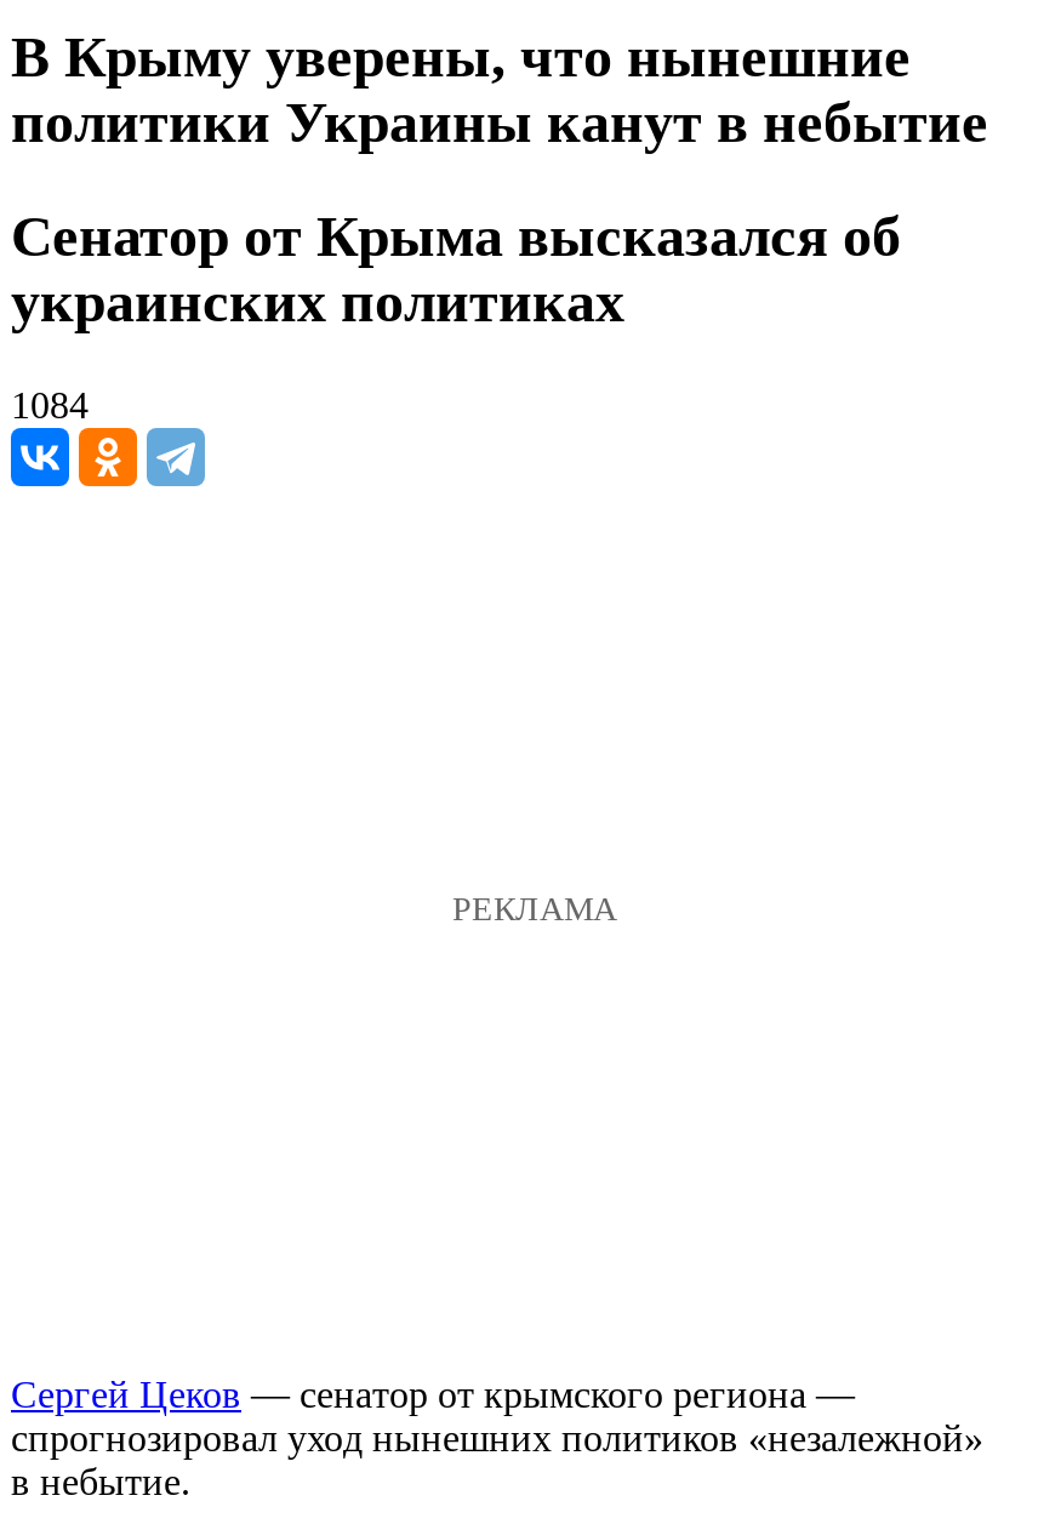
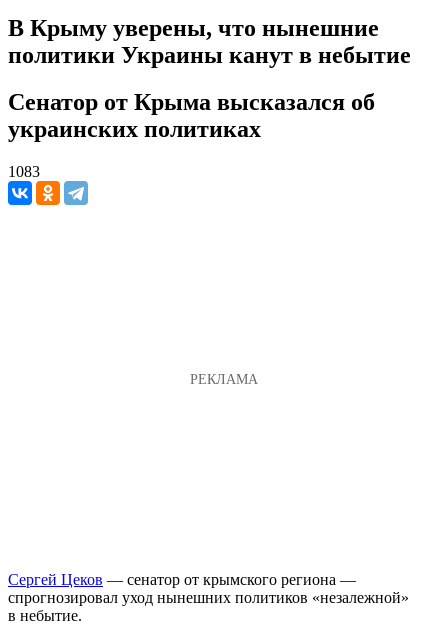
[11,384,89,425] 1084 -> [8,163,40,180] 1083

